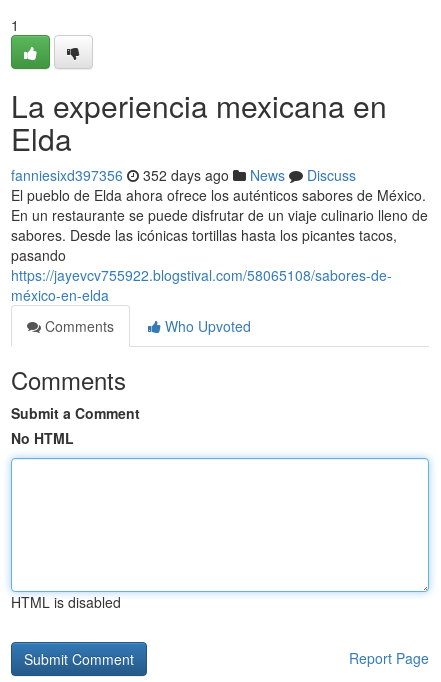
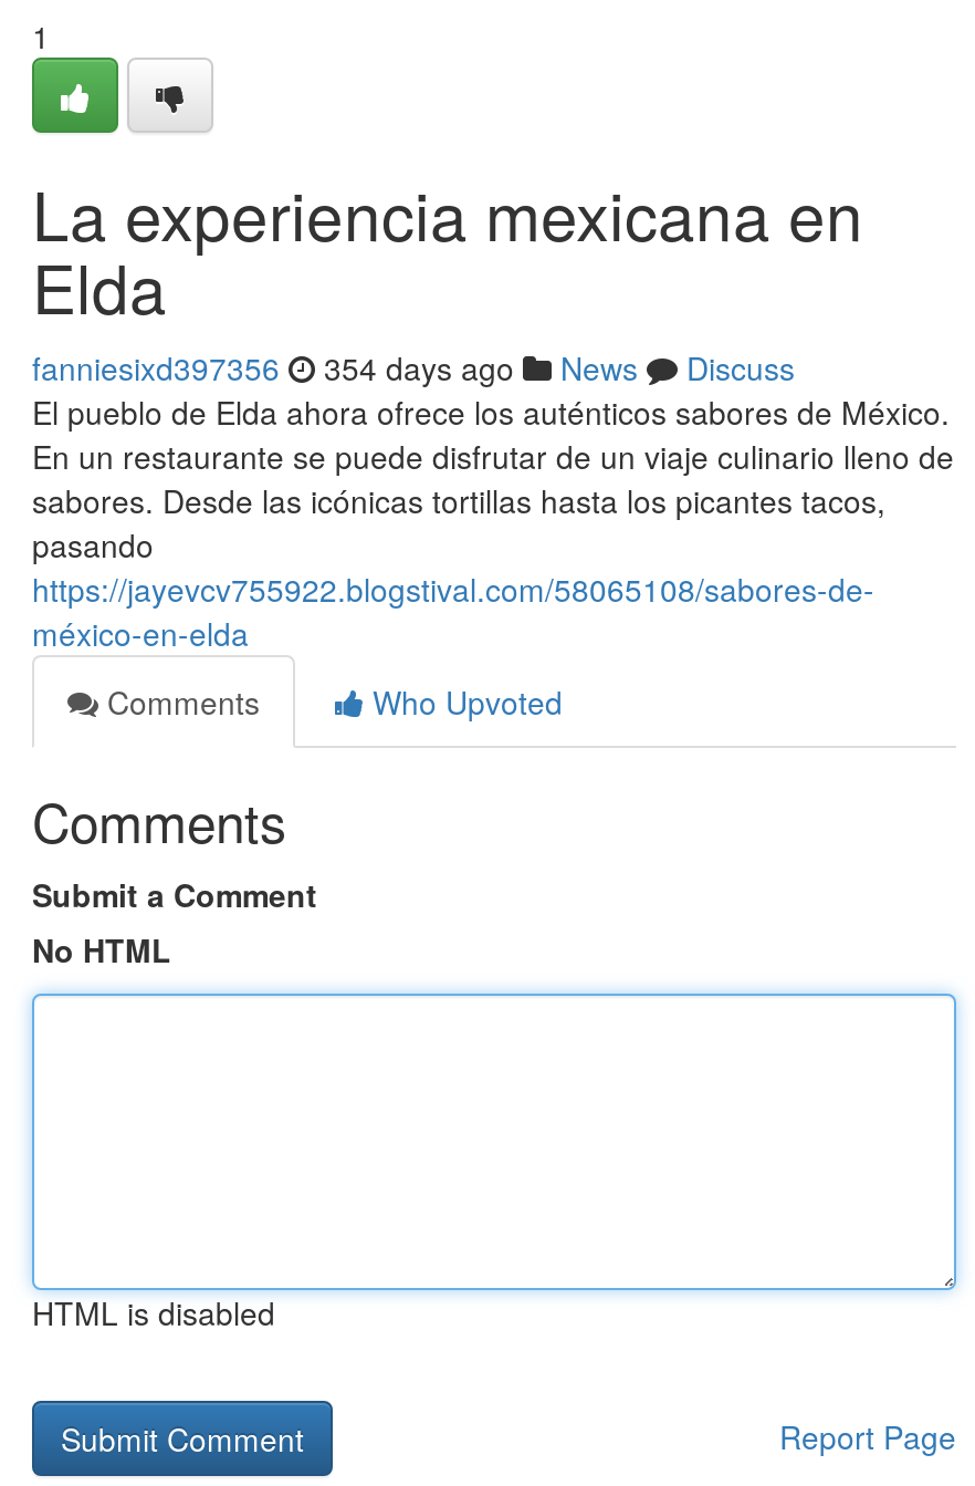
[11,165,356,185] fanniesixd397356 352 days ago News Discuss -> [32,345,795,389] fanniesixd397356 354 days ago News Discuss

